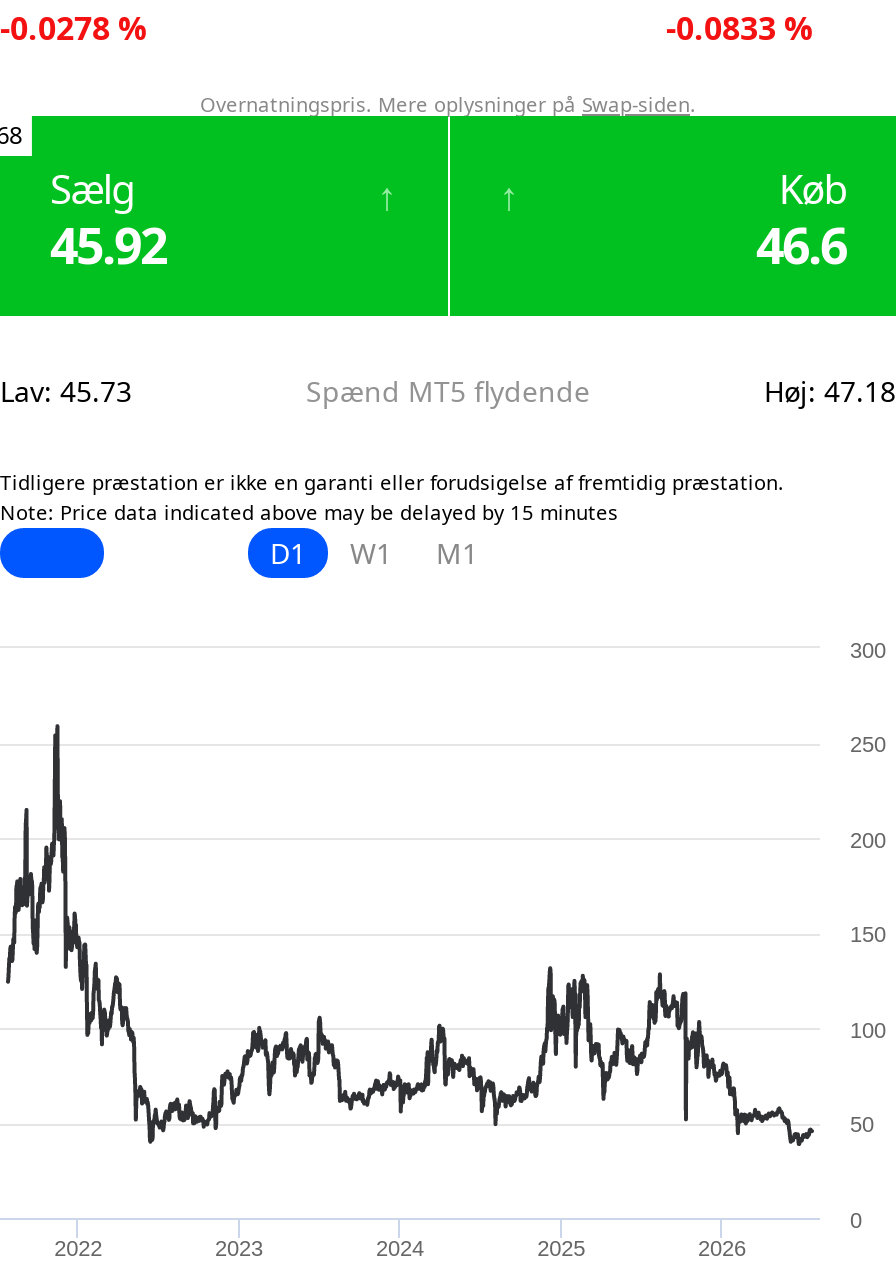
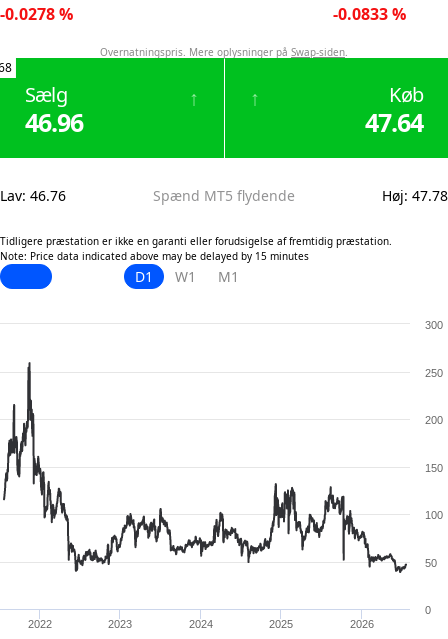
[50,210,166,278] 45.92 -> [25,105,83,139] 46.96
[756,210,846,278] 46.6 -> [365,105,423,139] 47.64
[0,372,132,410] Lav: 45.73 -> [0,186,66,205] Lav: 46.76
[764,372,896,410] Høj: 47.18 -> [382,186,448,205] Høj: 47.78

